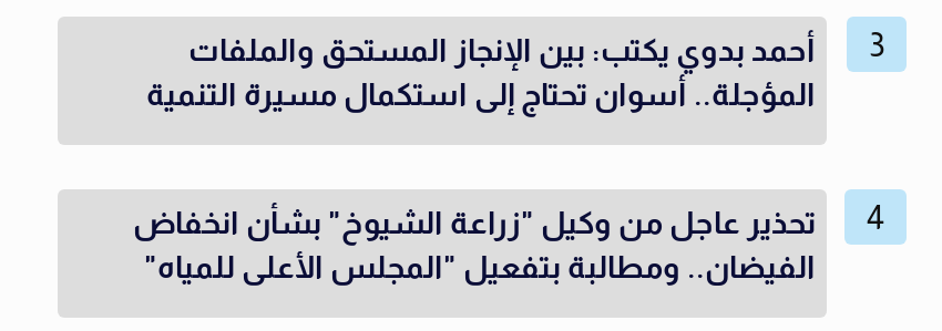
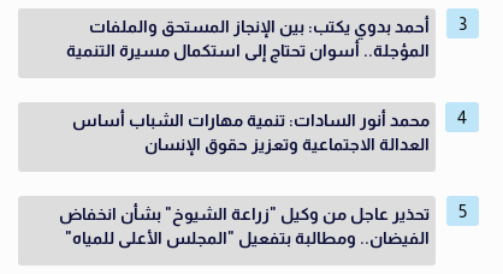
none -> [72,111,430,154] محمد أنور السادات: تنمية مهارات الشباب أساس | العدالة الاجتماعية وتعزيز حقوق الإنسان

